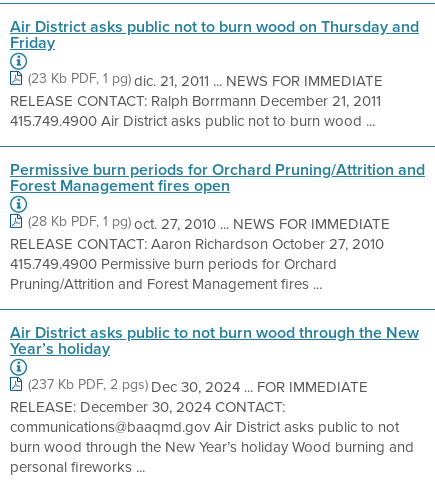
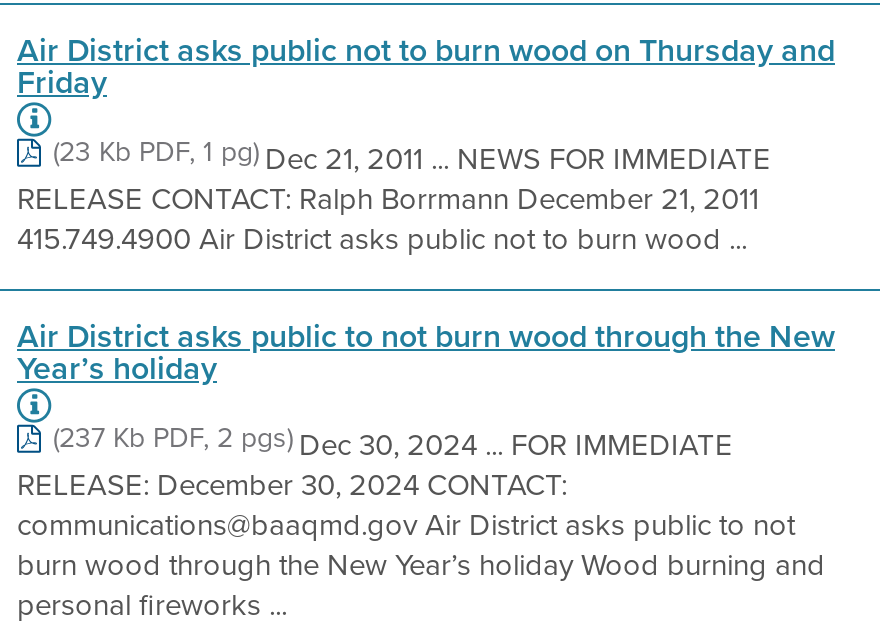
[28,68,383,91] (23 Kb PDF, 1 pg) dic. 21, 2011 ... NEWS FOR IMMEDIATE -> [53,131,771,181] (23 Kb PDF, 1 pg) Dec 21, 2011 ... NEWS FOR IMMEDIATE
[10,158,425,294] Permissive burn periods for Orchard Pruning/Attrition and | Forest Management fires open | (28 Kb PDF, 1 pg) oct. 27, 2010 ... NEWS FOR IMMEDIATE | RELEASE CONTACT: Aaron Richardson October 27, 2010 | 415.749.4900 Permissive burn periods for Orchard | Pruning/Attrition and Forest Management fires ... -> none

